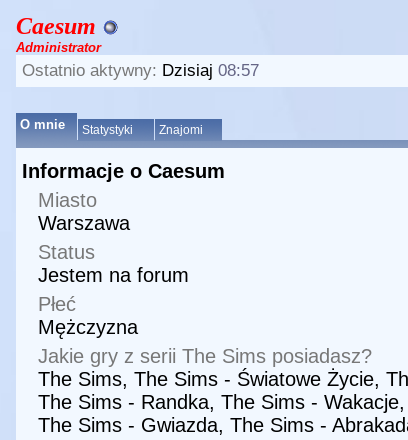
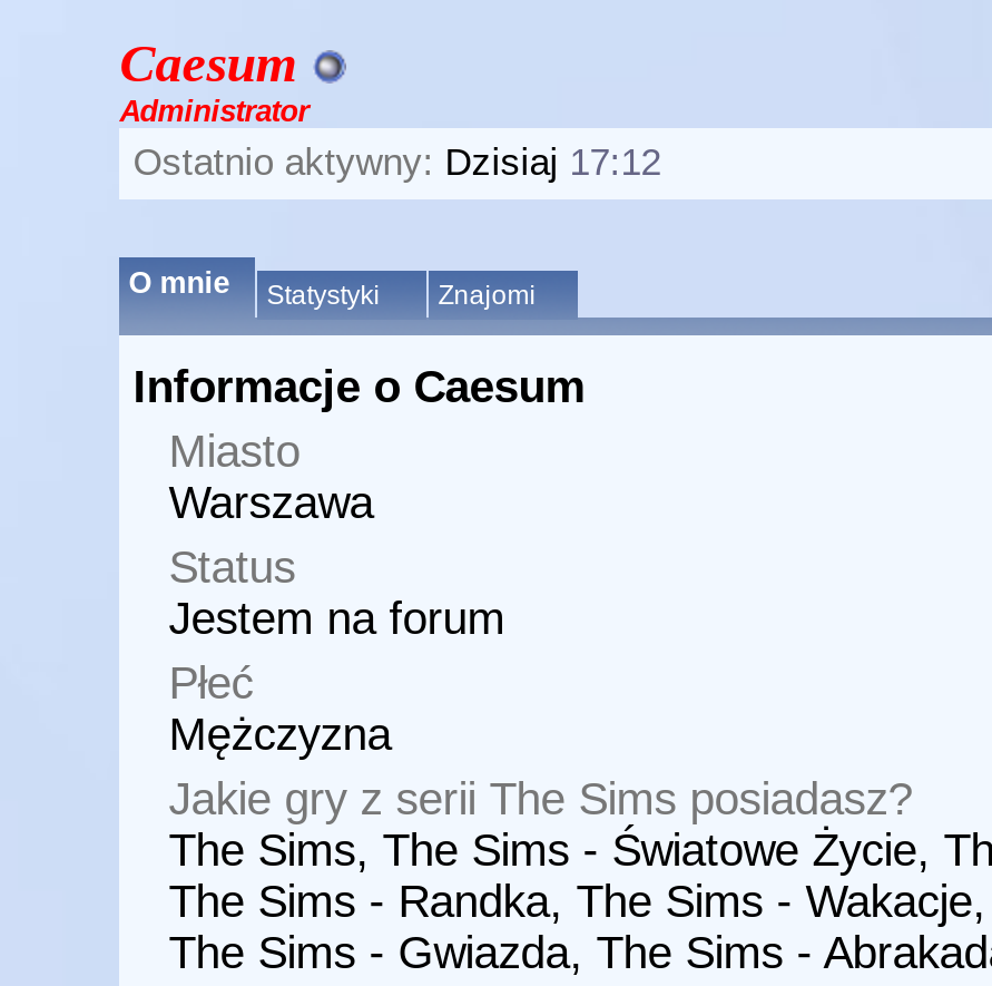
[22,61,259,80] Ostatnio aktywny: Dzisiaj 08:57 -> [133,141,661,184] Ostatnio aktywny: Dzisiaj 17:12

